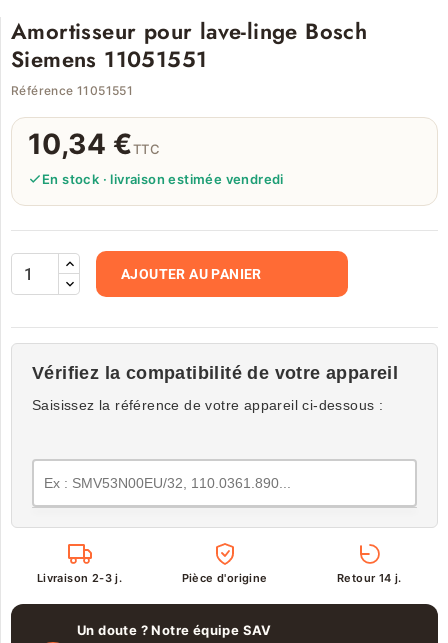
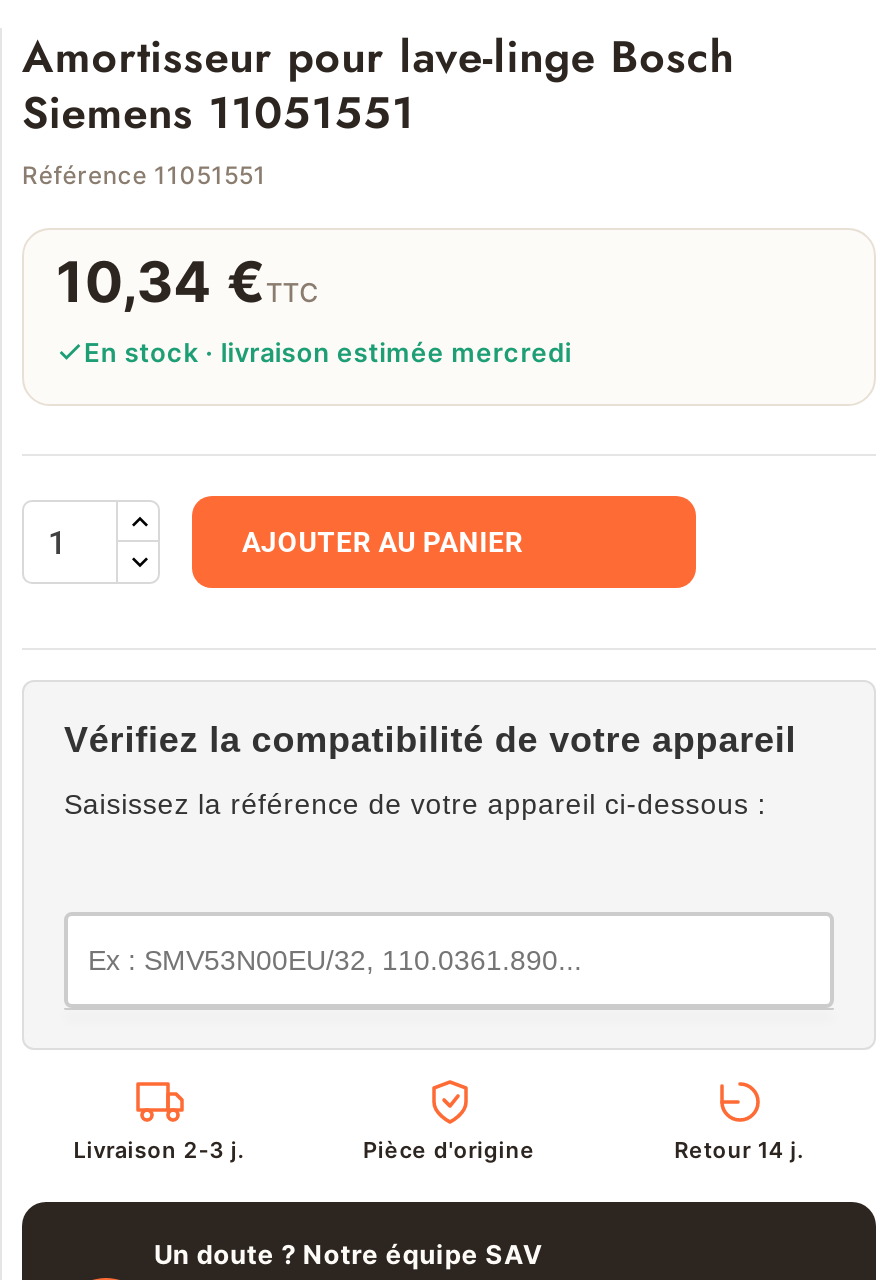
[42,171,284,187] En stock · livraison estimée vendredi -> [84,336,572,368] En stock · livraison estimée mercredi

